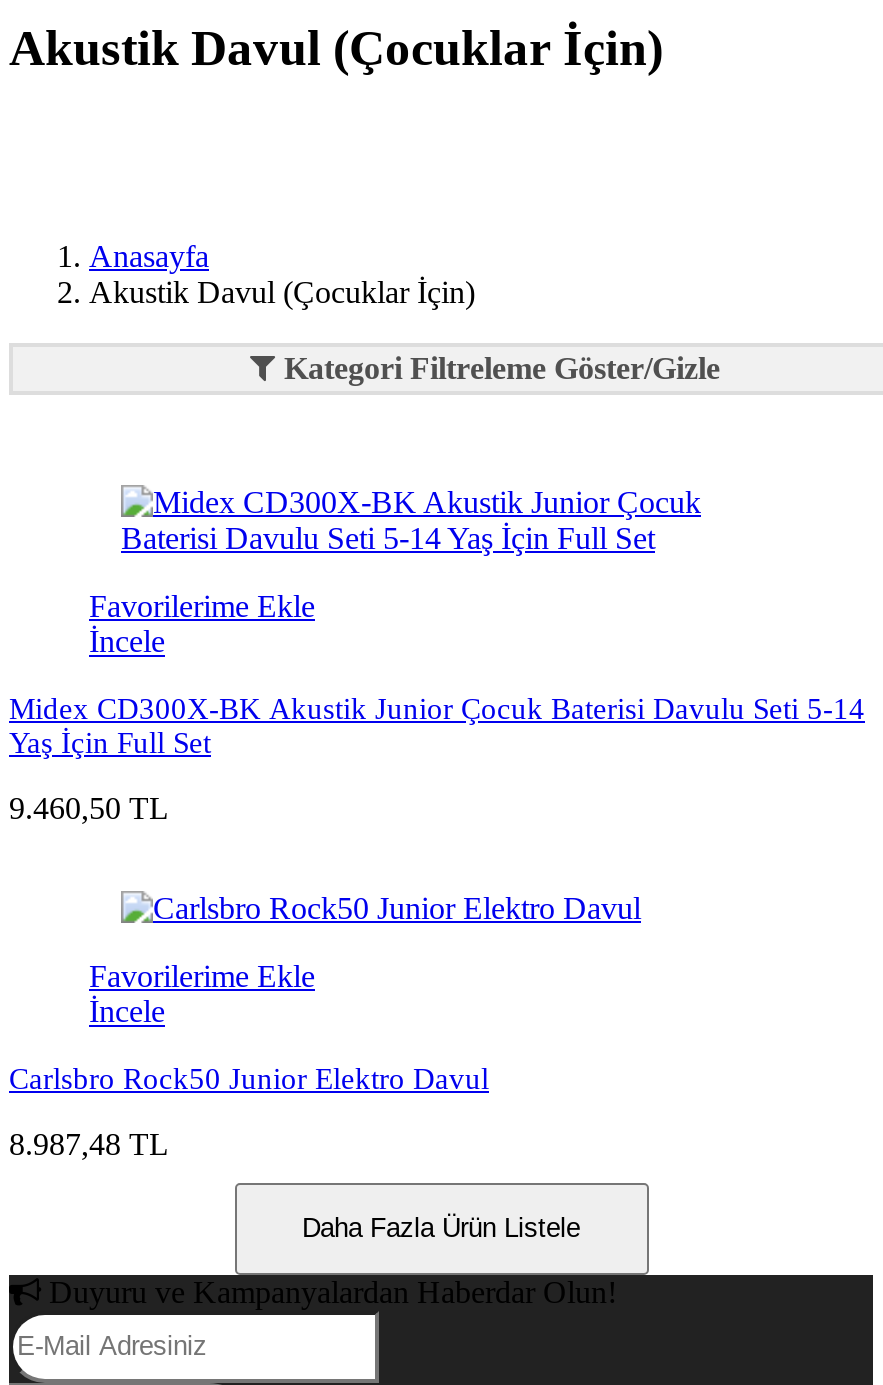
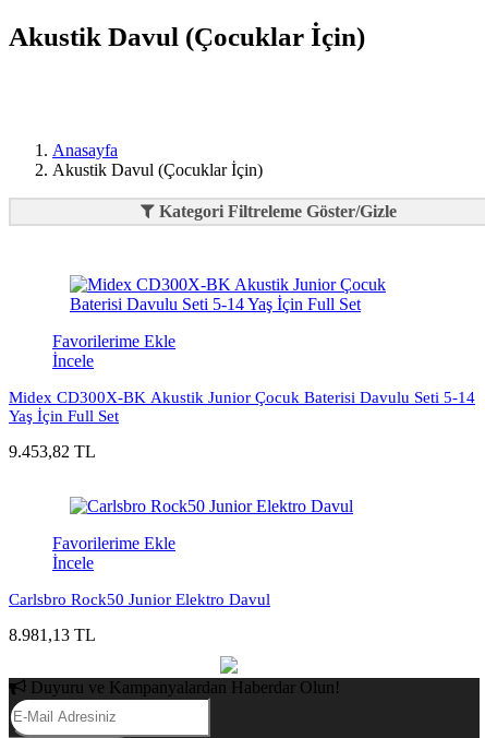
[9,790,167,824] 9.460,50 TL -> [9,442,95,460] 9.453,82 TL
[9,1126,596,1243] 8.987,48 TL | Daha Fazla Ürün Listele -> [9,625,96,644] 8.981,13 TL

